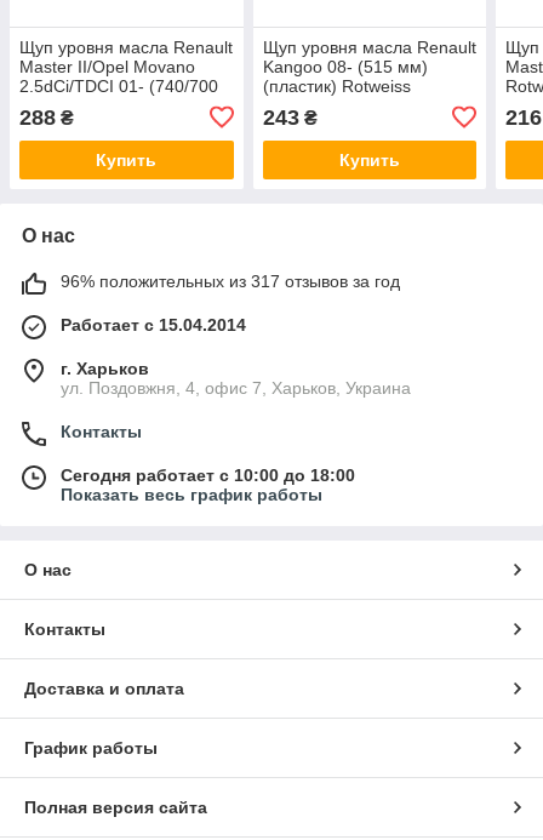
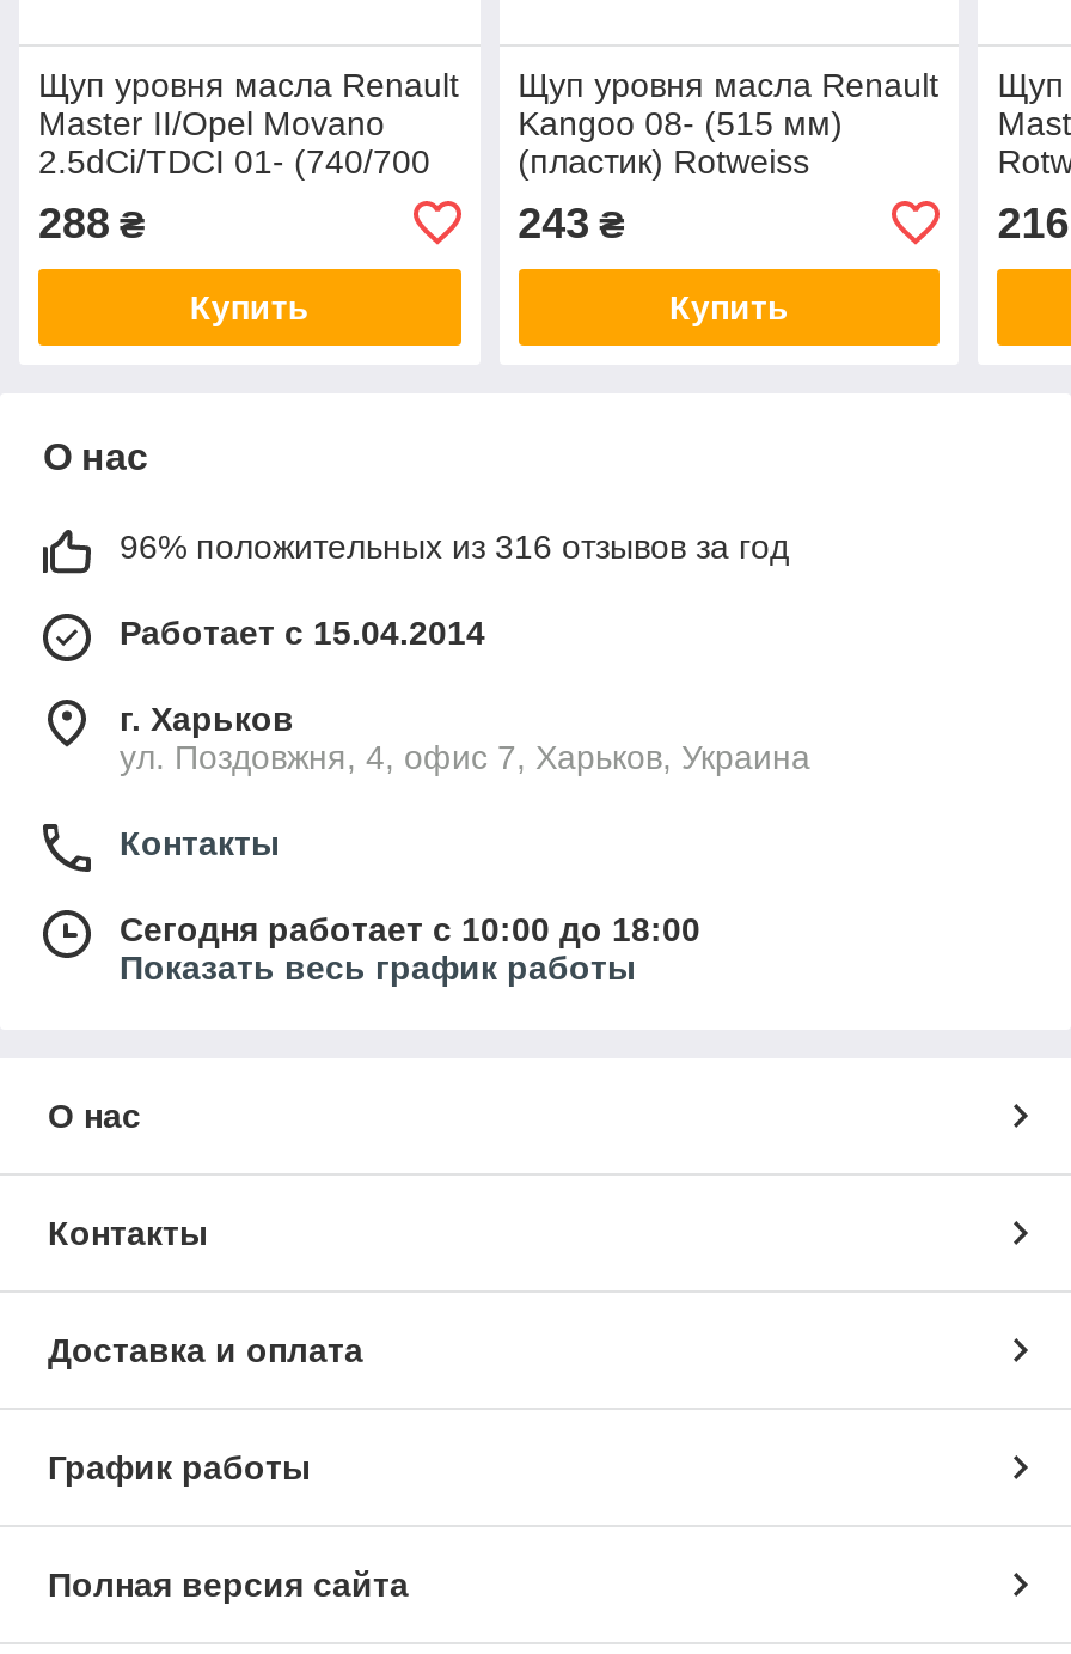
[61,271,400,291] 96% положительных из 317 отзывов за год -> [120,527,789,565] 96% положительных из 316 отзывов за год

